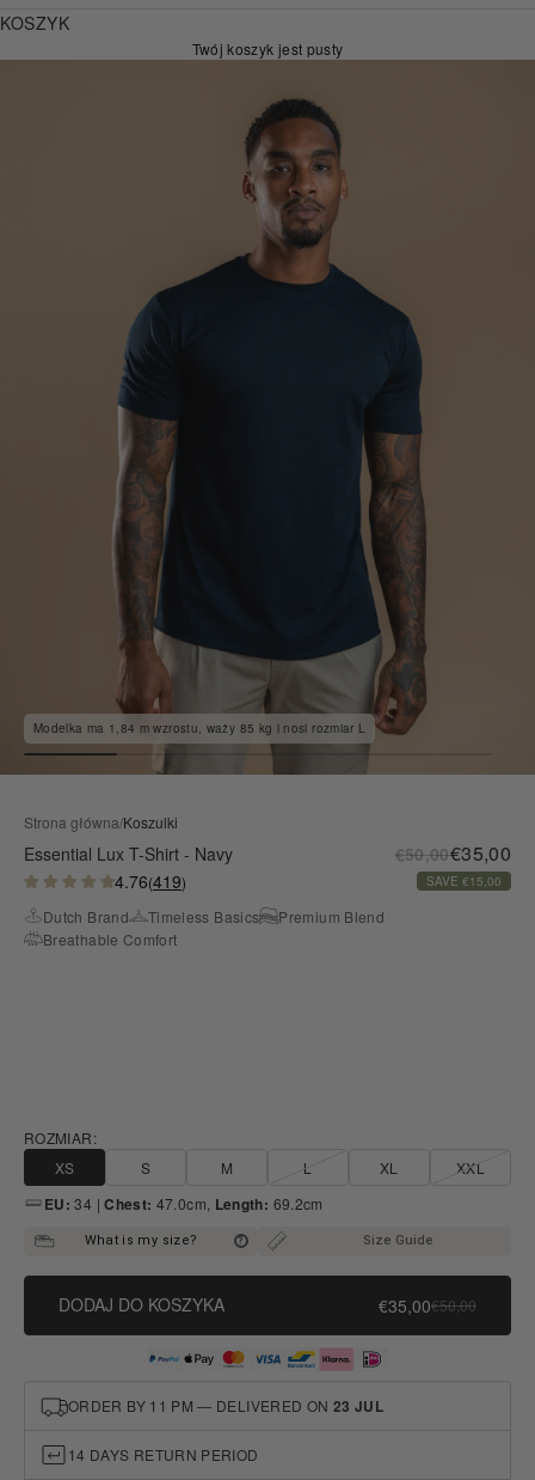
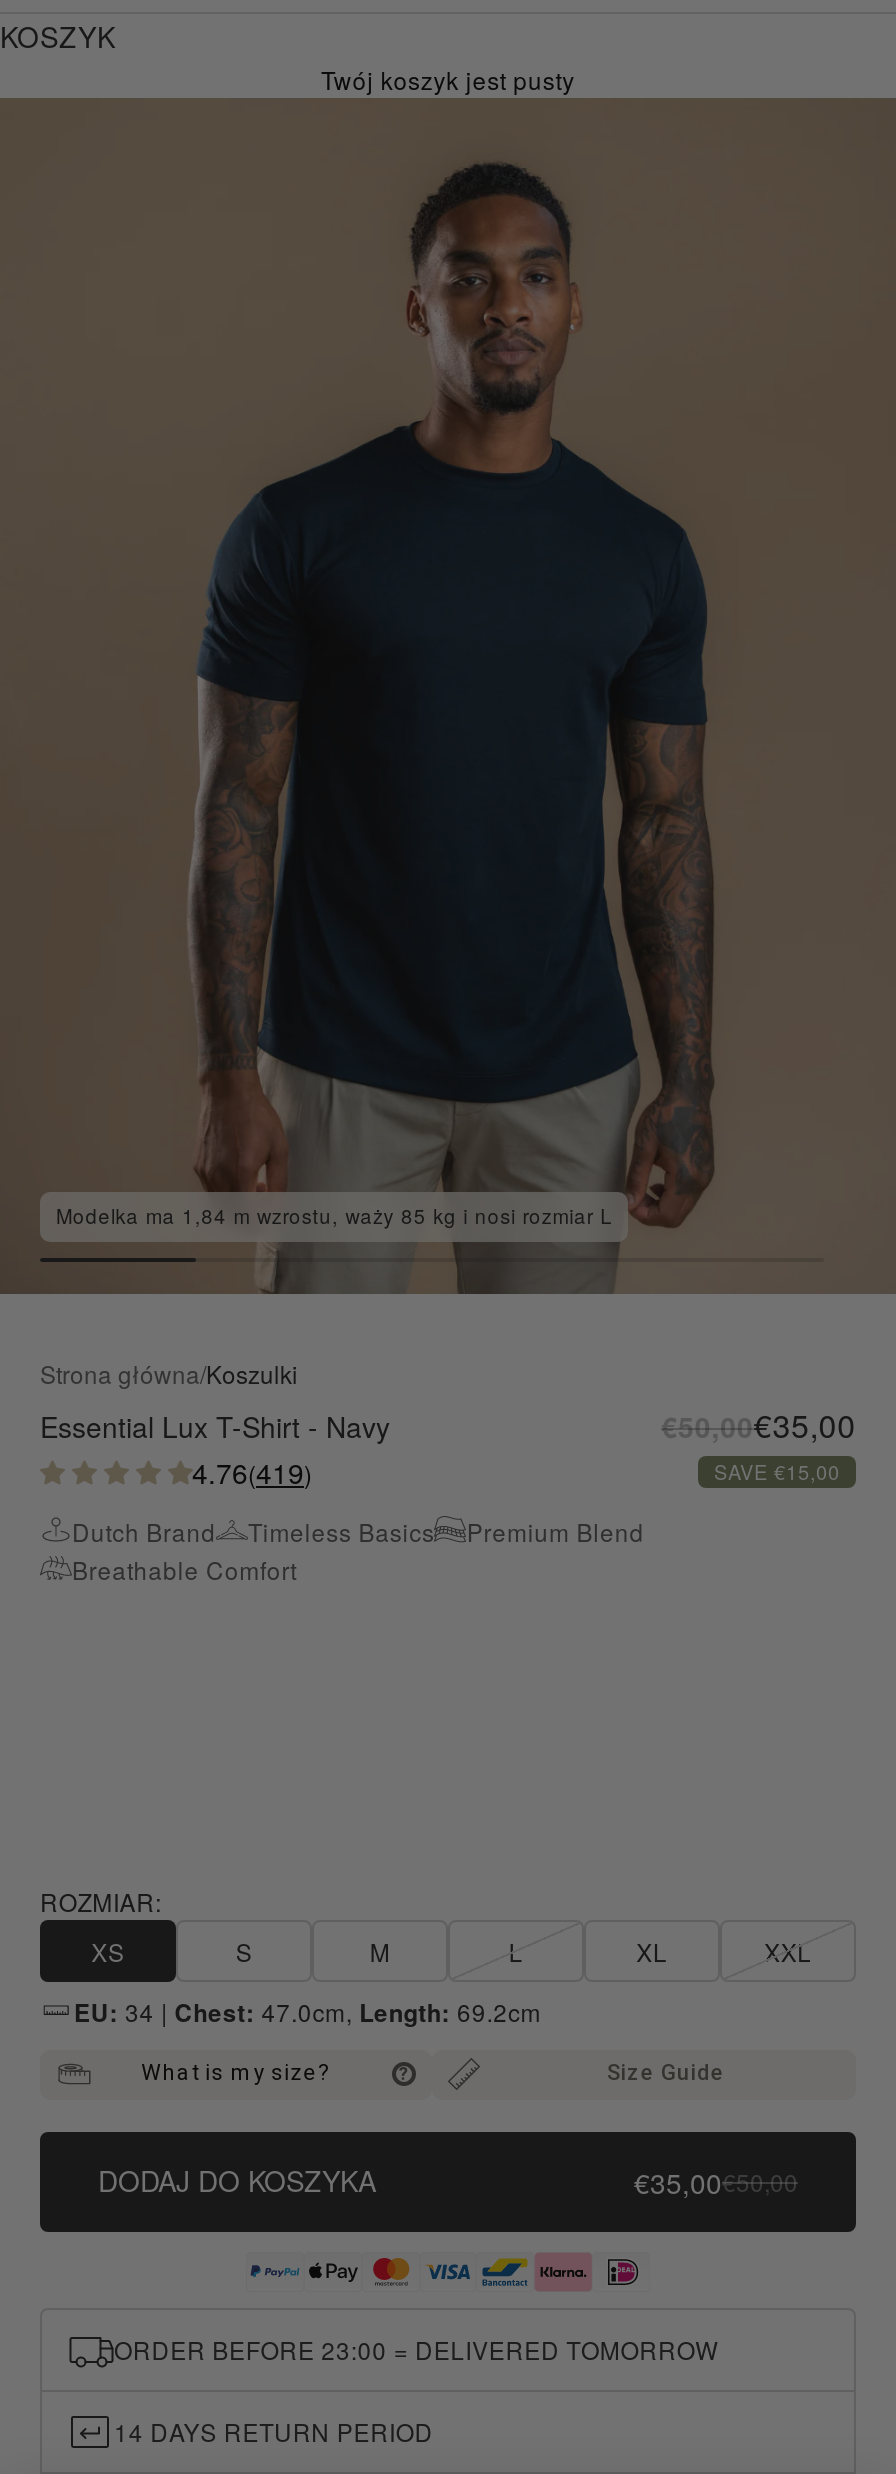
[68,1395,383,1416] ORDER BY 11 PM — DELIVERED ON 23 JUL -> [114,2332,718,2366] ORDER BEFORE 23:00 = DELIVERED TOMORROW

